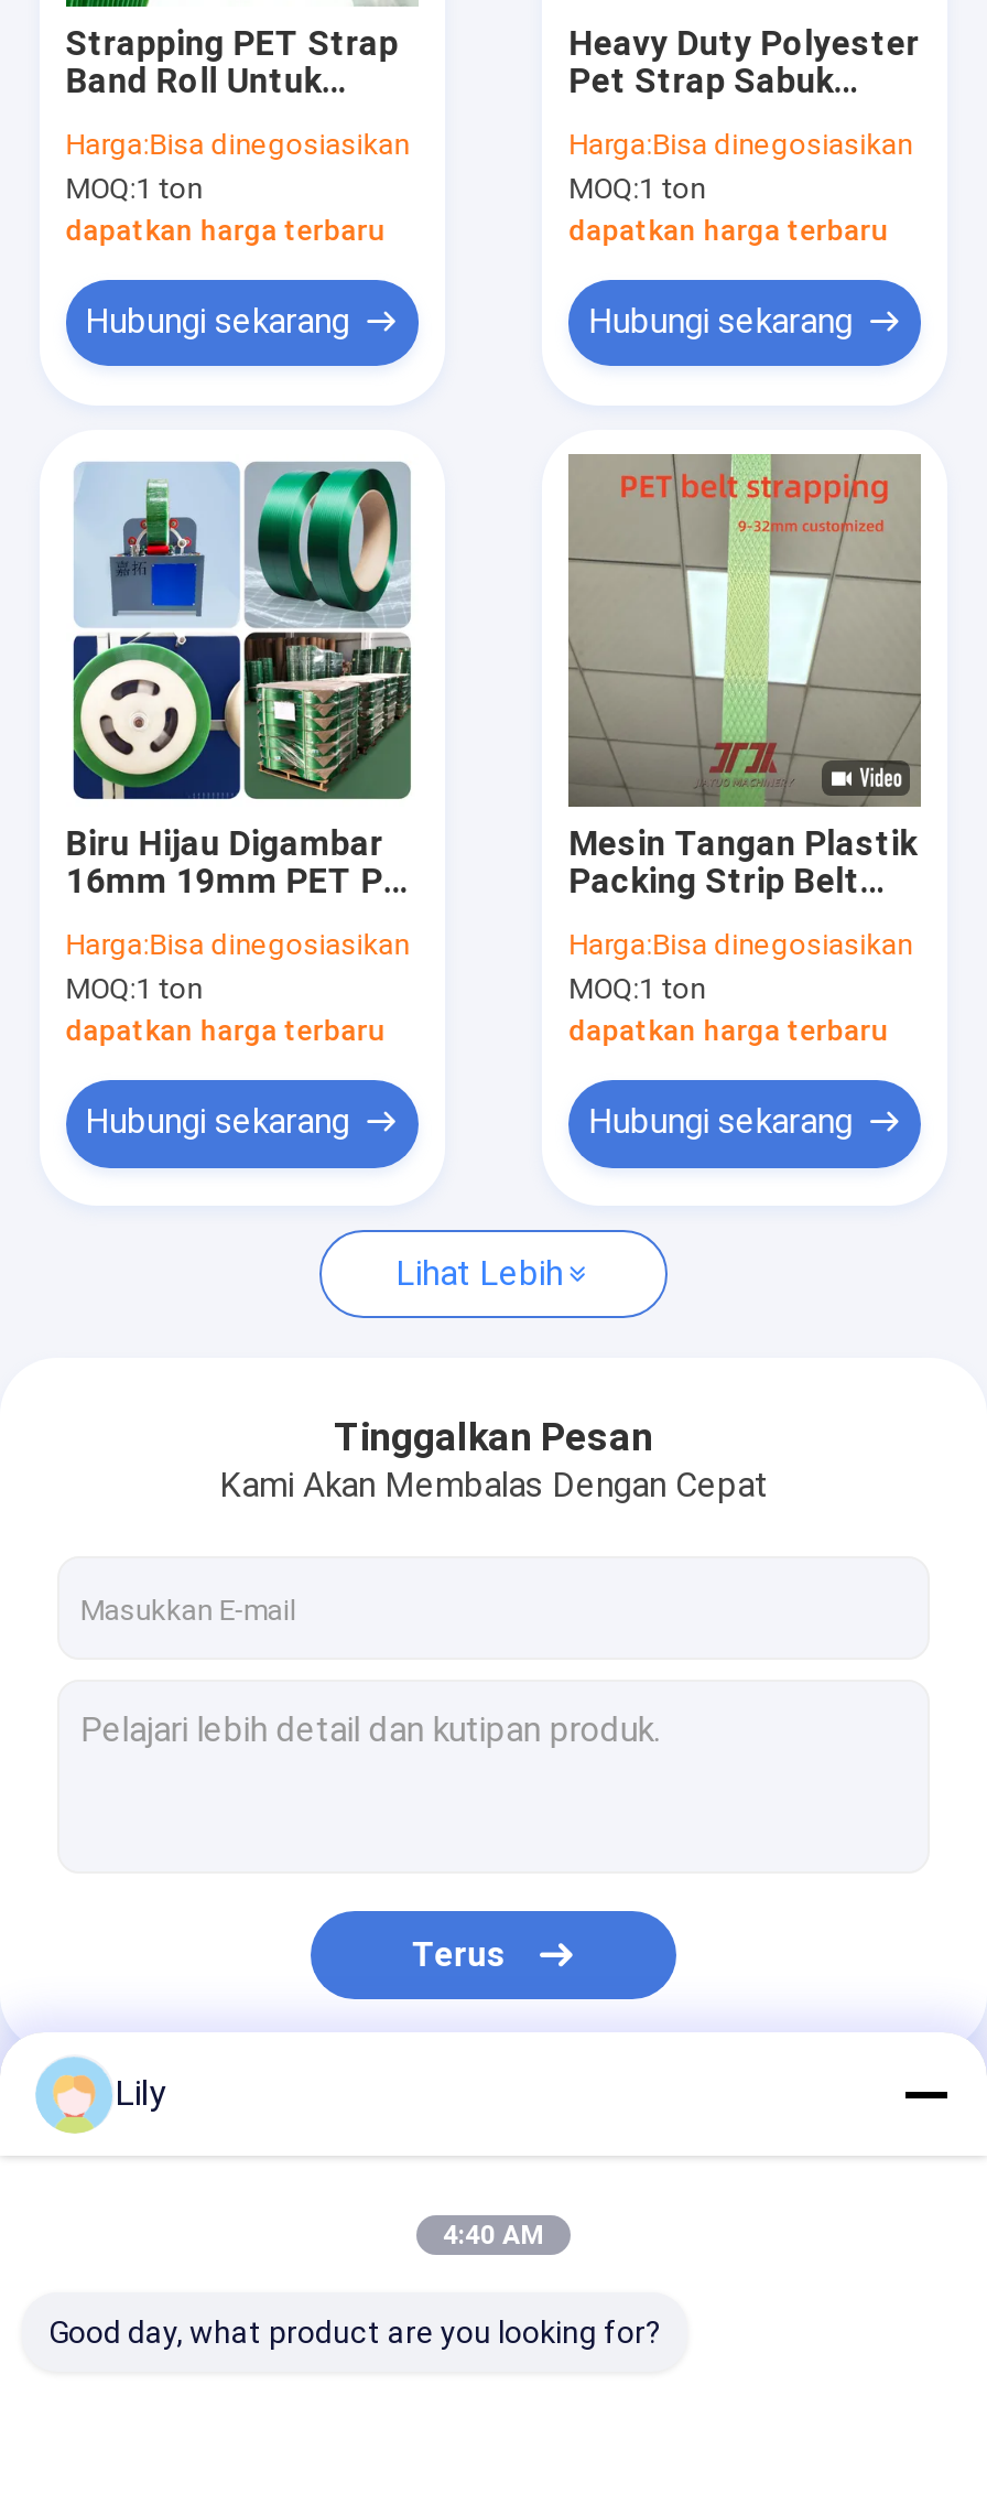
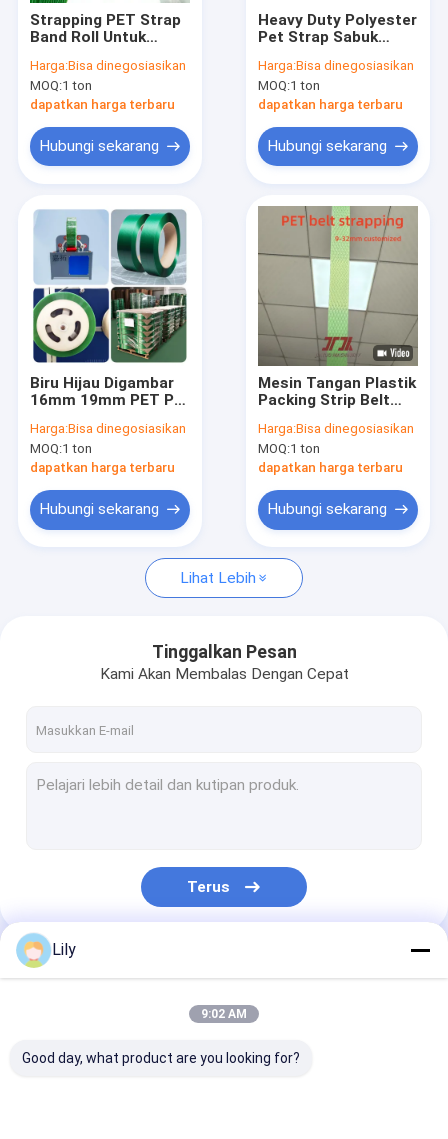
[443,2220,544,2251] 4:40 AM -> [201,1007,247,1021] 9:02 AM

